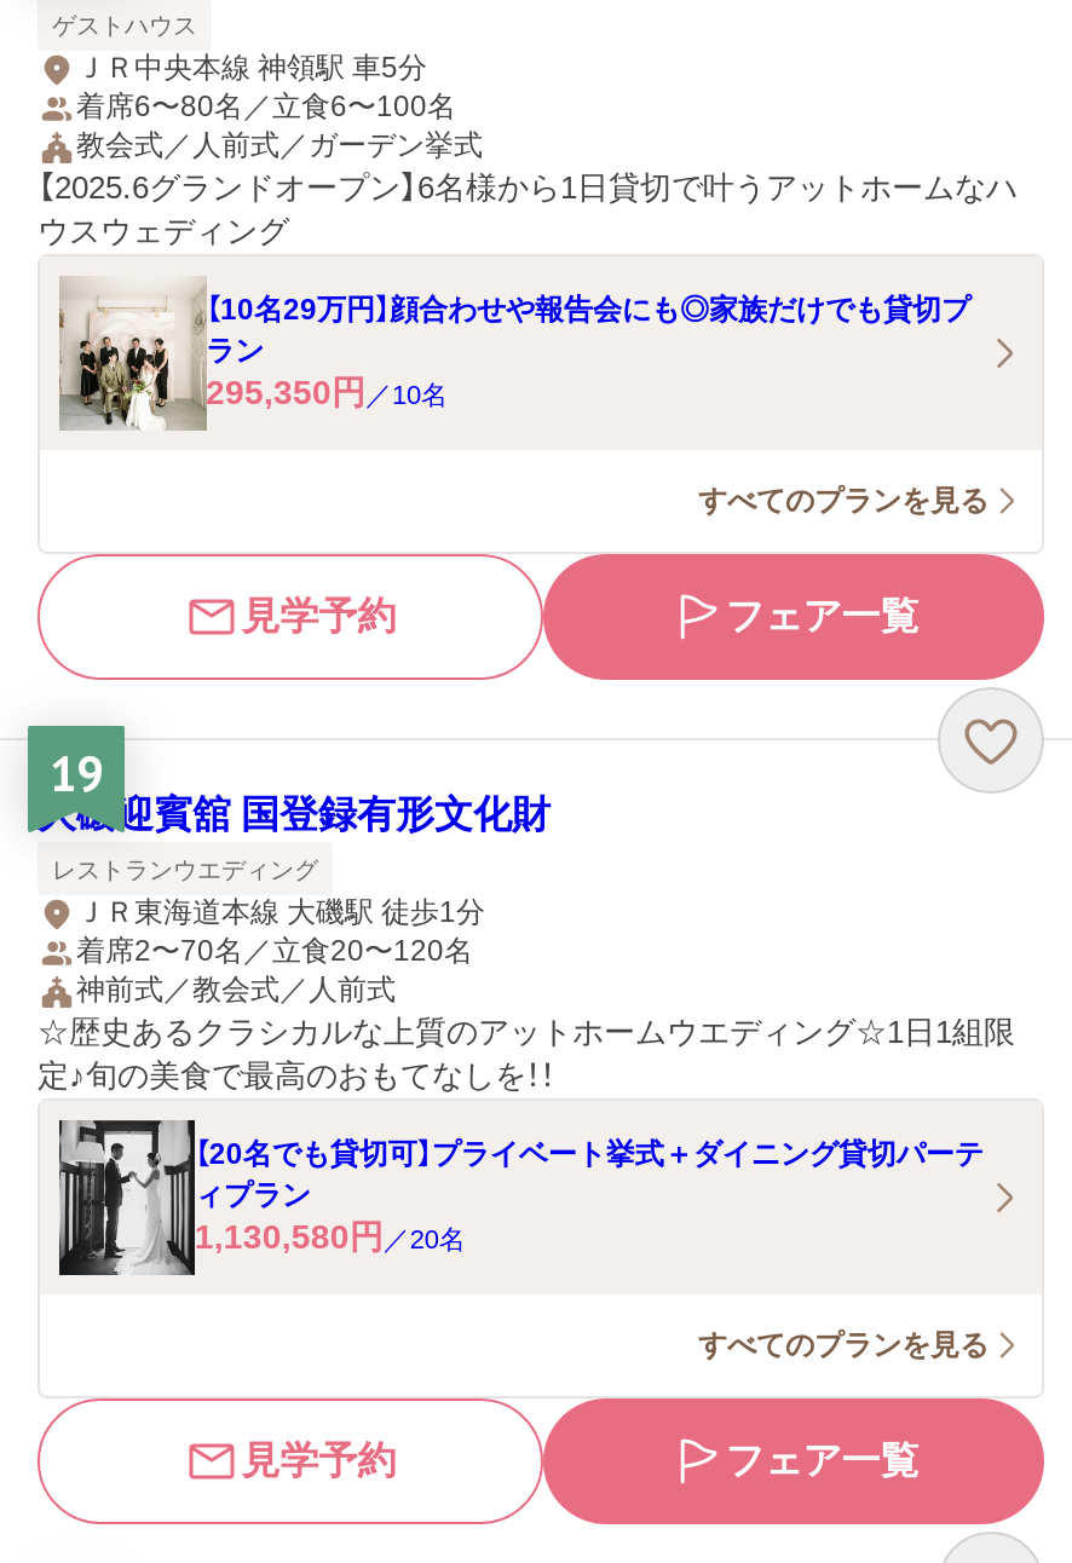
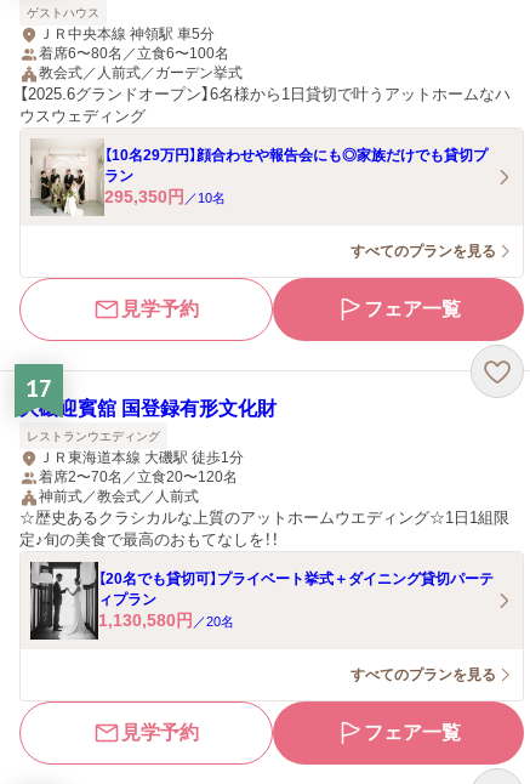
[50,743,103,806] 19 -> [25,373,52,404] 17

